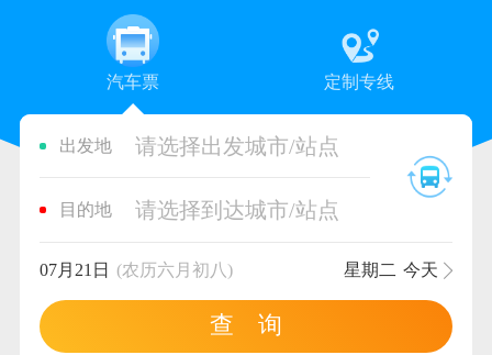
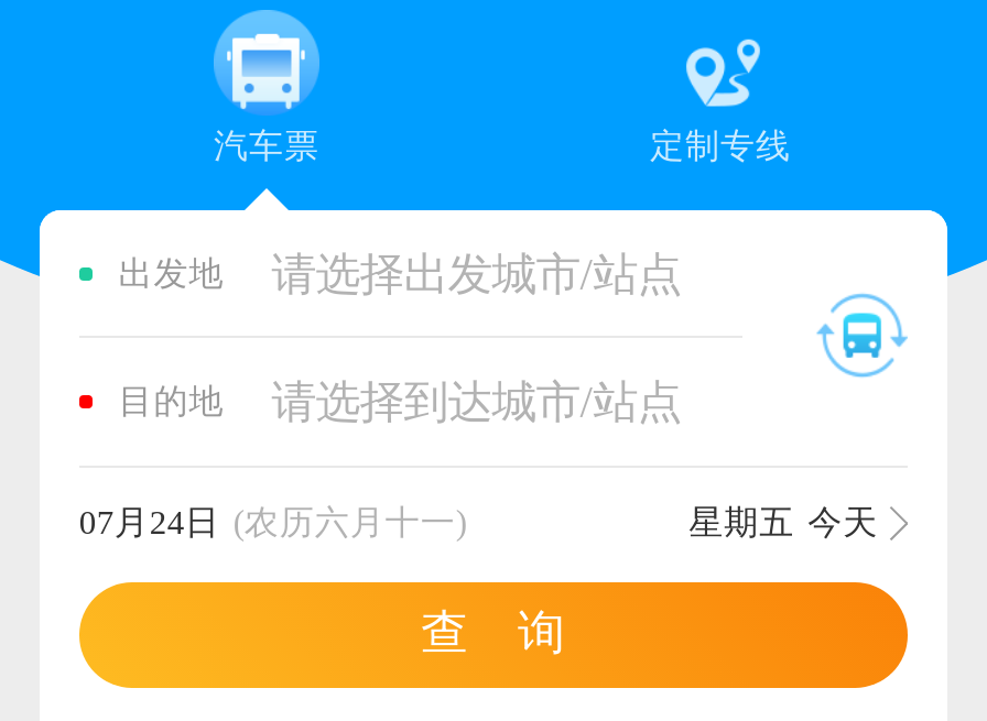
[39,261,233,280] 07月21日 (农历六月初八) -> [79,504,467,541] 07月24日 (农历六月十一)
[343,261,438,280] 星期二 今天 -> [689,504,878,541] 星期五 今天

